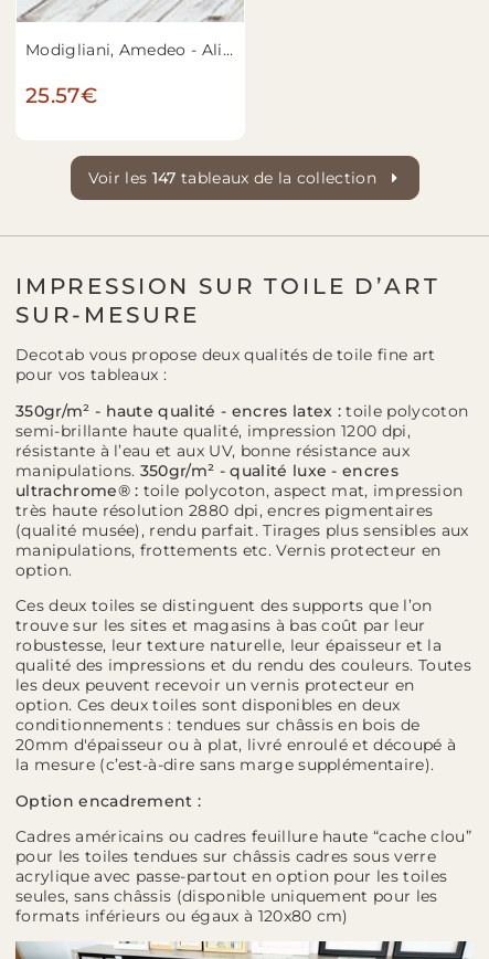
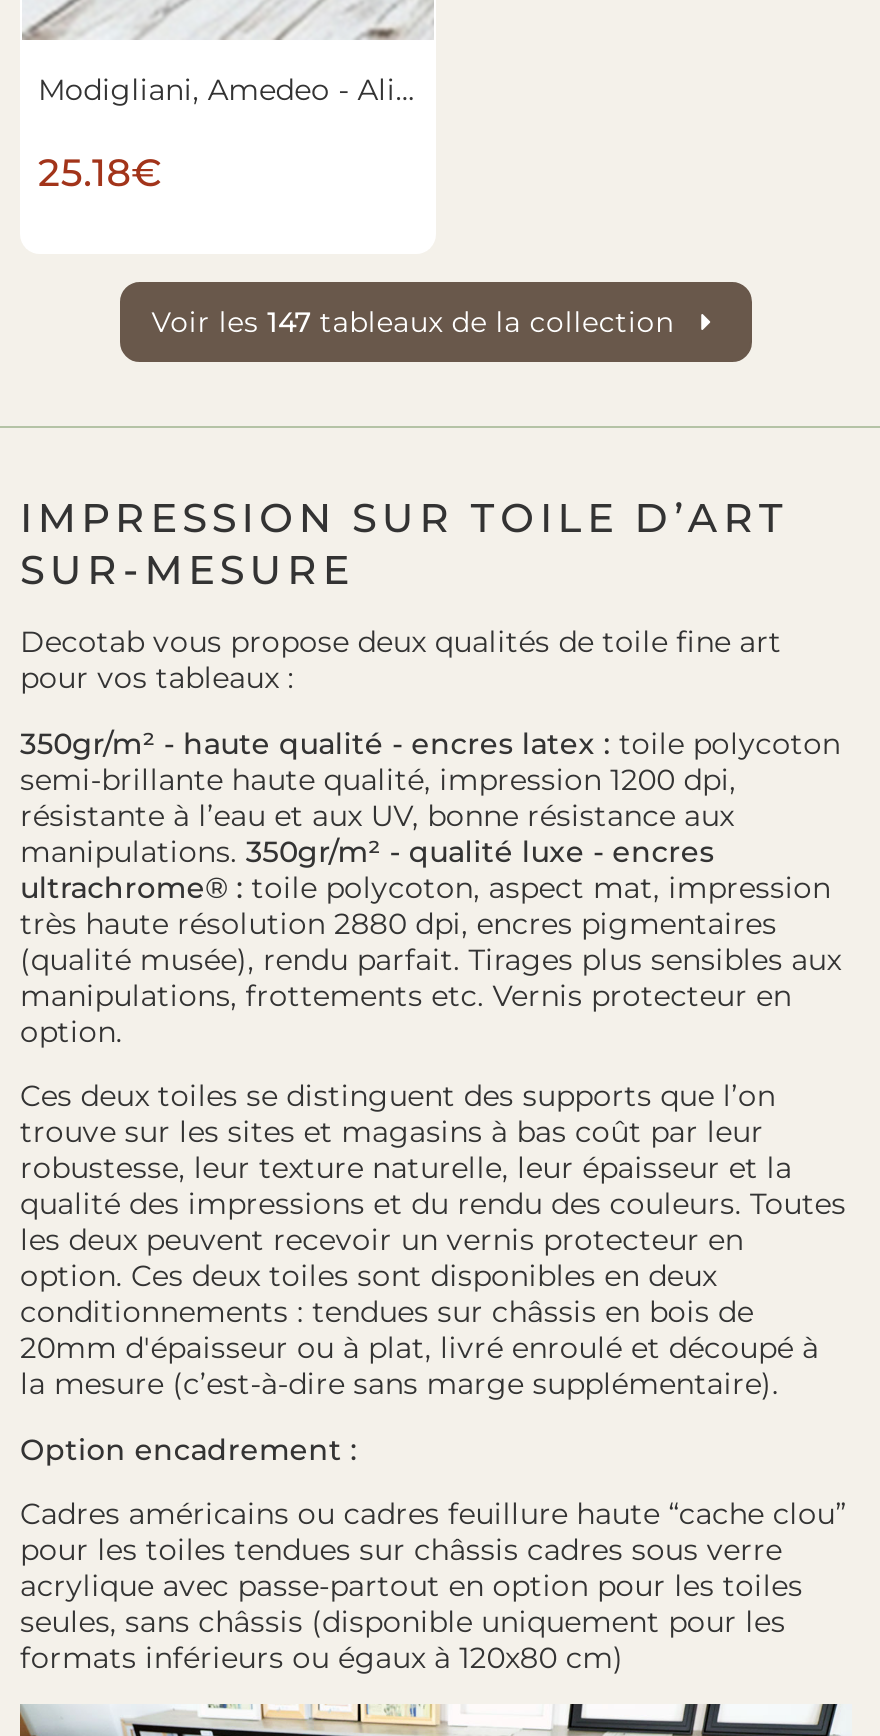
[25,82,97,108] 25.57€ -> [38,148,162,196] 25.18€

